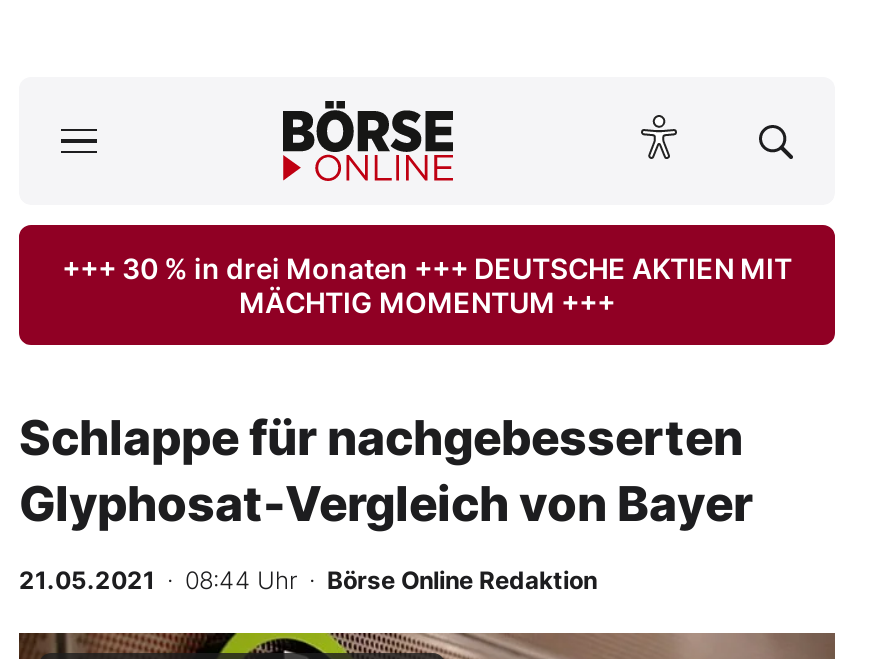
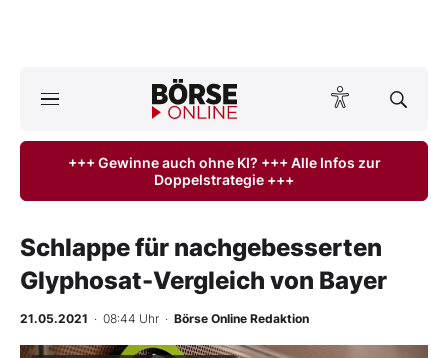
[62,251,792,319] +++ 30 % in drei Monaten +++ DEUTSCHE AKTIEN MIT | MÄCHTIG MOMENTUM +++ -> [67,154,380,188] +++ Gewinne auch ohne KI? +++ Alle Infos zur | Doppelstrategie +++

